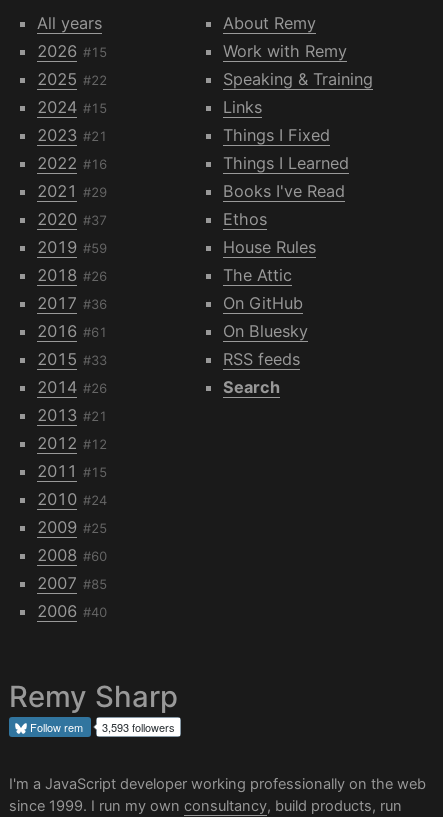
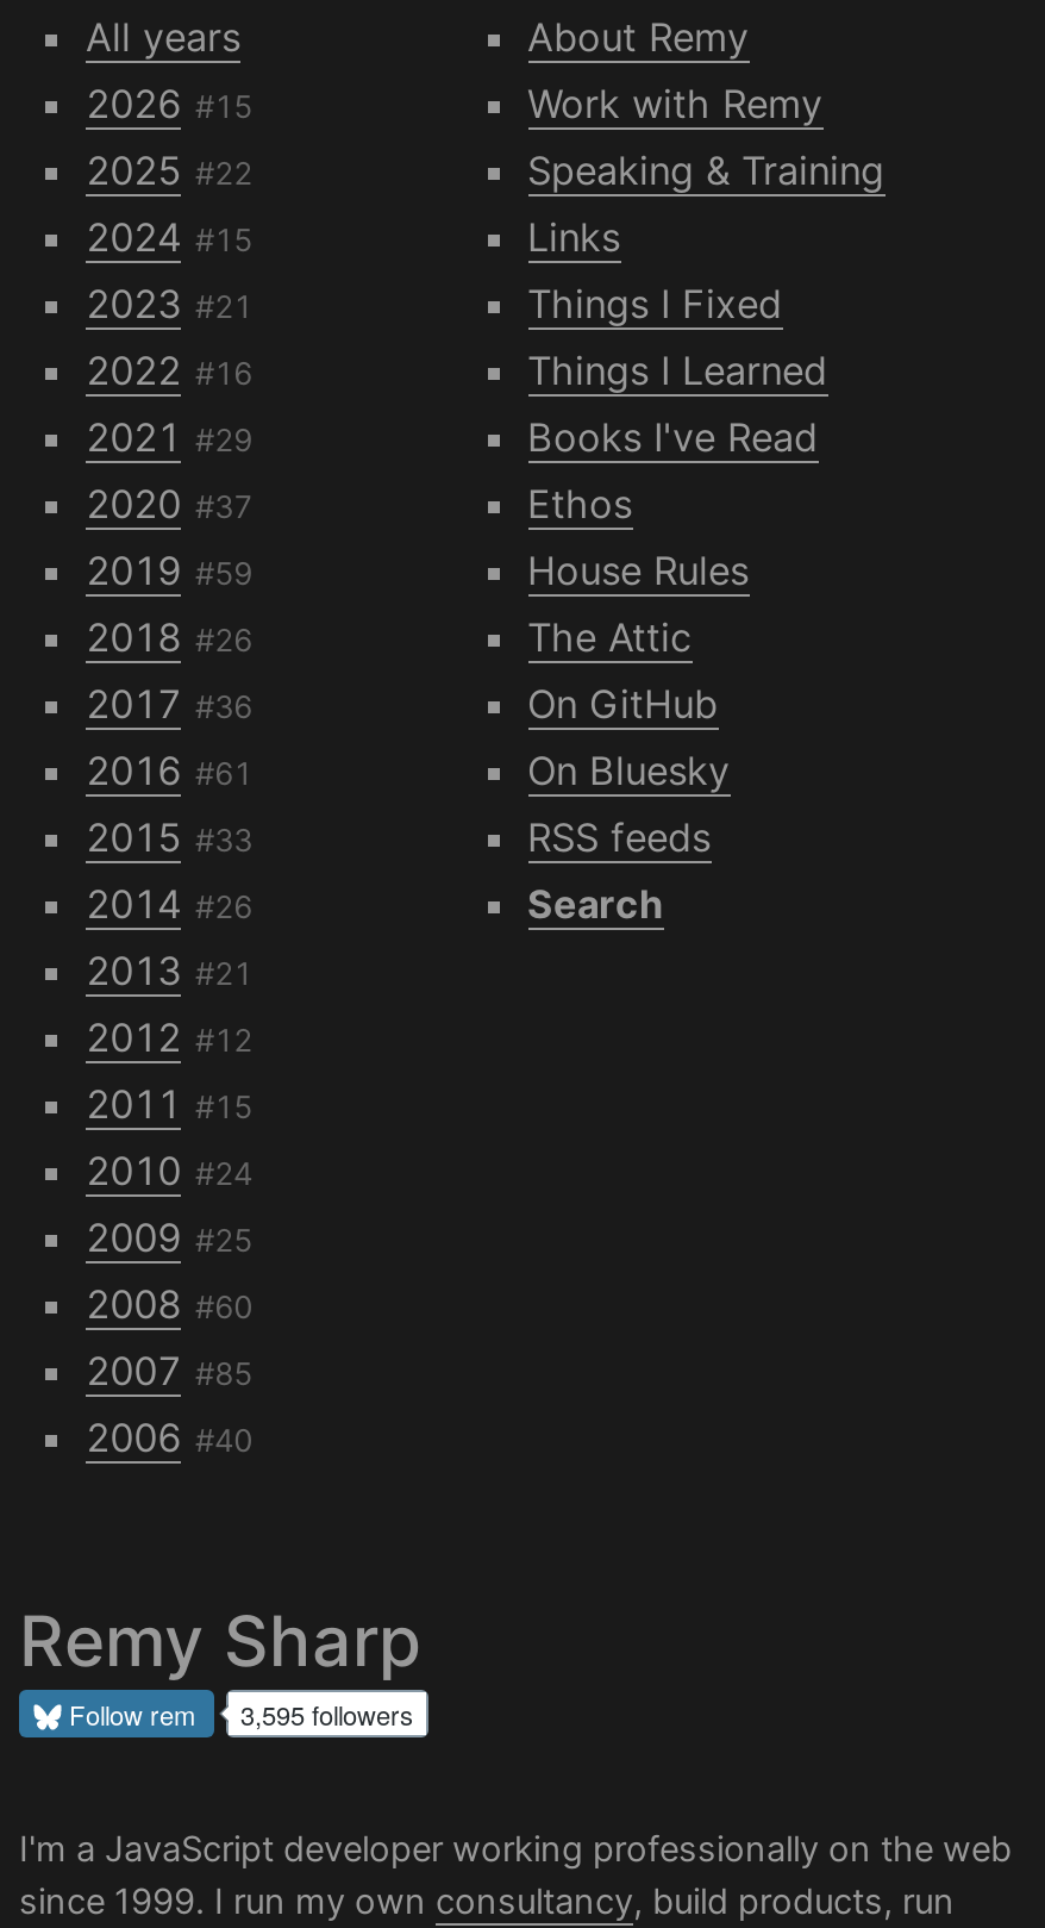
[30,719,175,735] Follow rem 3,593 followers -> [69,1694,414,1732] Follow rem 3,595 followers

